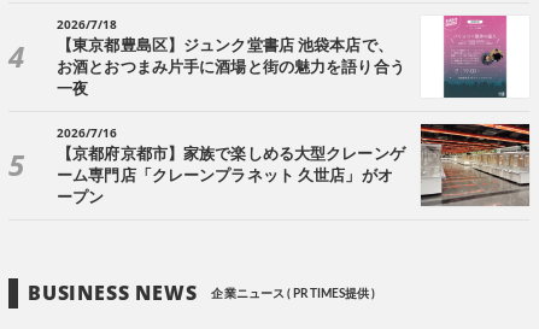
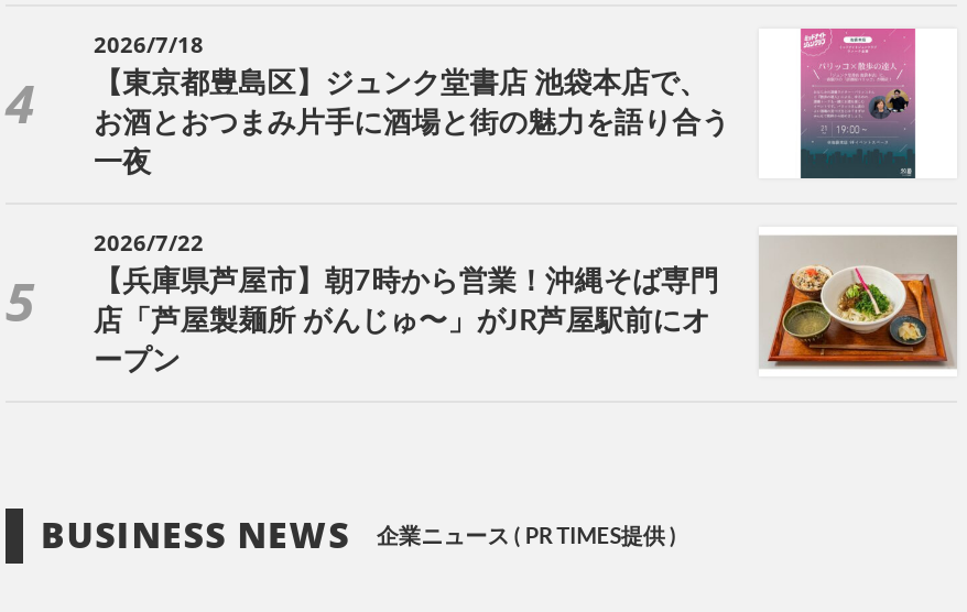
[57,124,117,141] 2026/7/16 -> [94,226,204,257] 2026/7/22
[57,123,531,207] [image] | 【京都府京都市】家族で楽しめる大型クレーンゲ -> [94,227,957,376] [image] | 【兵庫県芦屋市】朝7時から営業！沖縄そば専門
[57,168,393,184] ーム専門店「クレーンプラネット 久世店」がオ -> [94,308,710,336] 店「芦屋製麺所 がんじゅ〜」がJR芦屋駅前にオ

